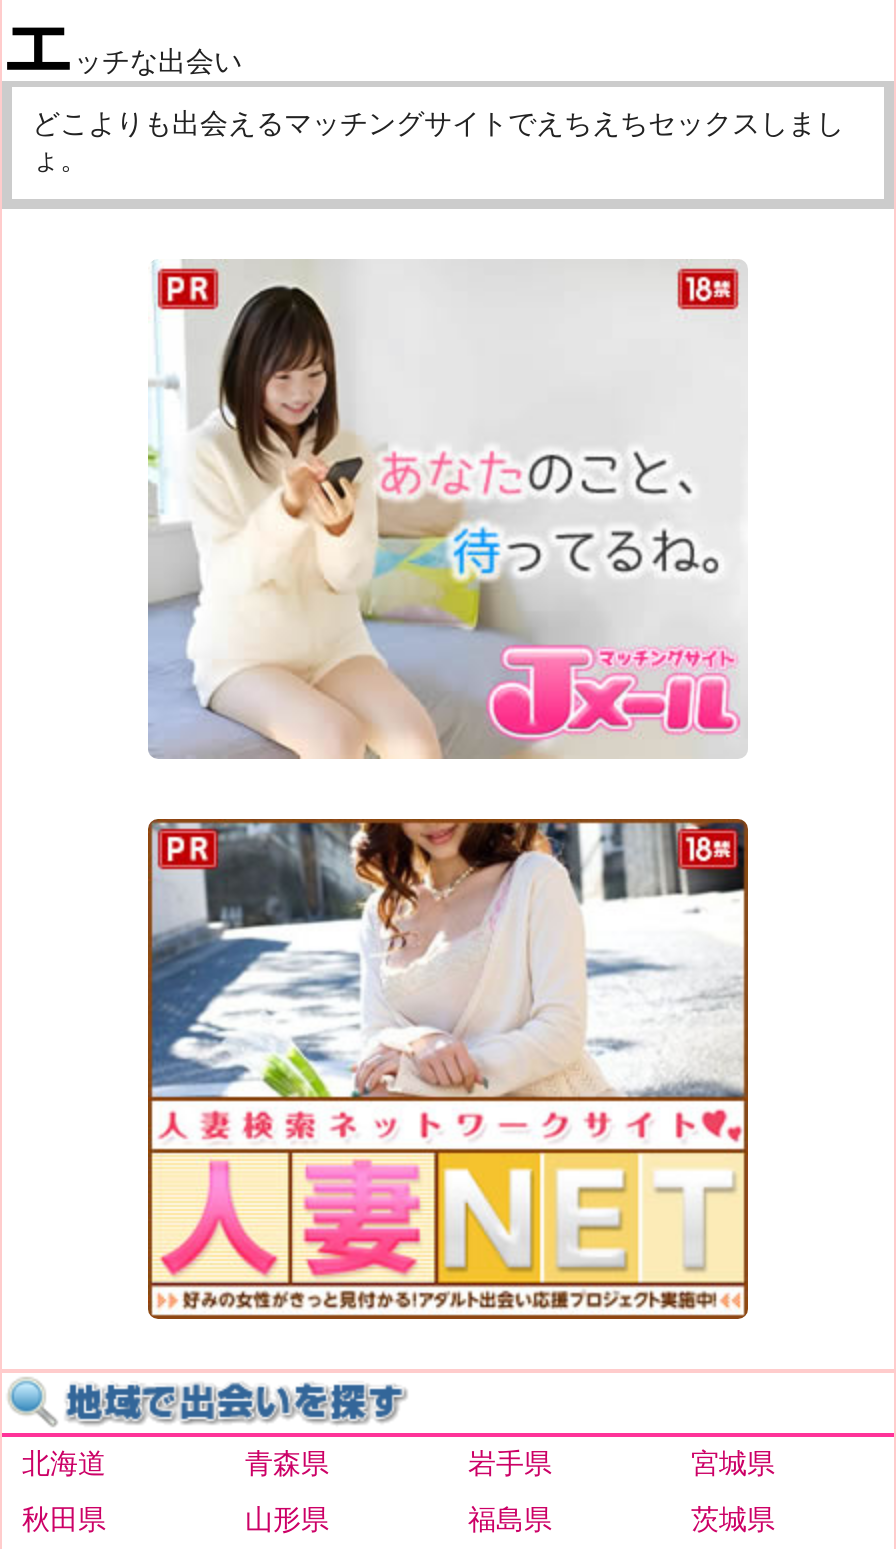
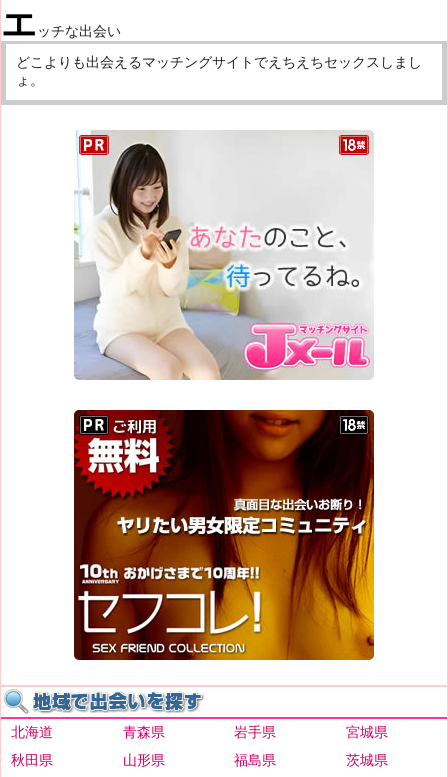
[148,816,750,1320] [image] -> [74,409,375,661] [image]

